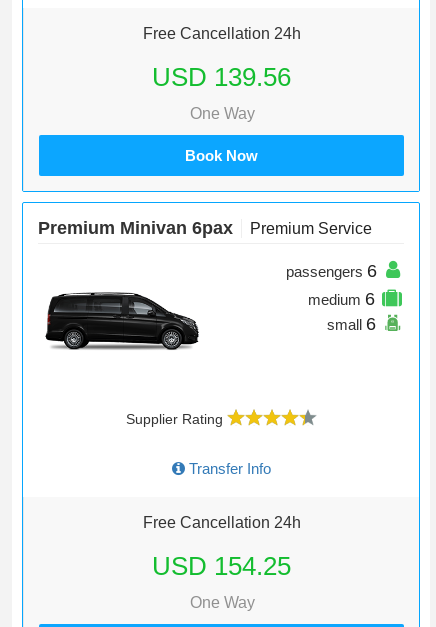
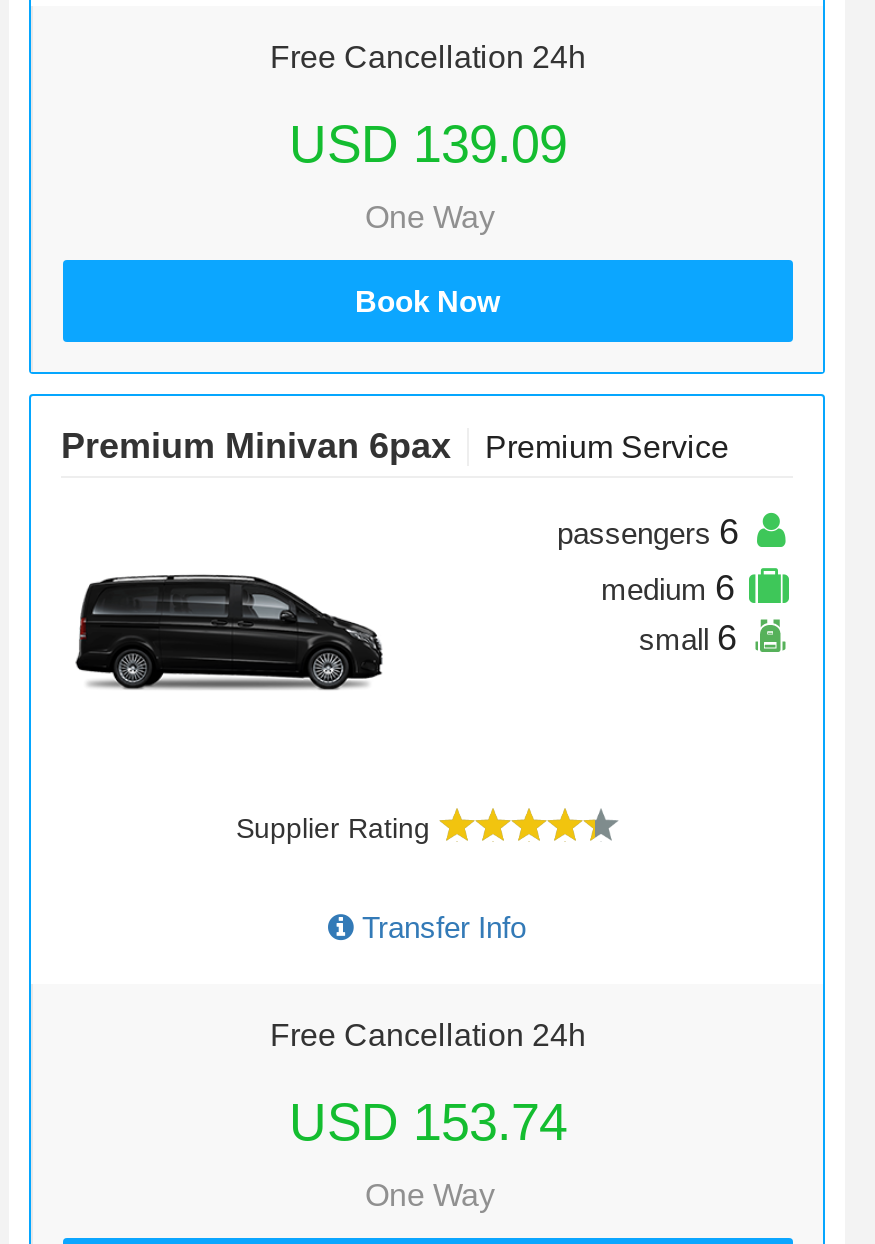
[152,62,291,92] USD 139.56 -> [289,114,567,174] USD 139.09
[152,551,291,581] USD 154.25 -> [289,1093,567,1153] USD 153.74

